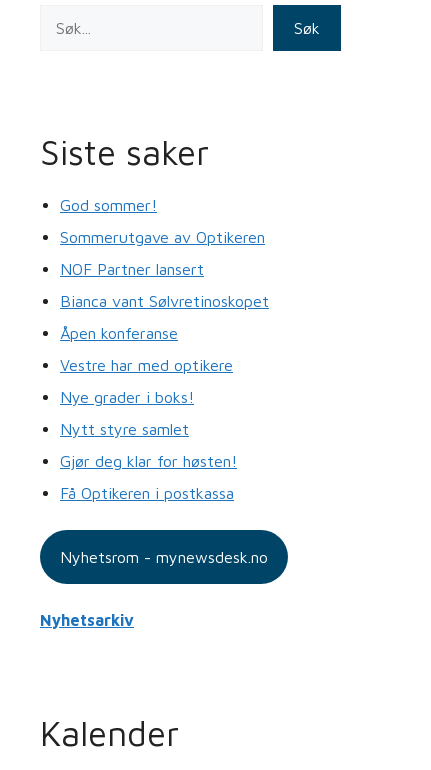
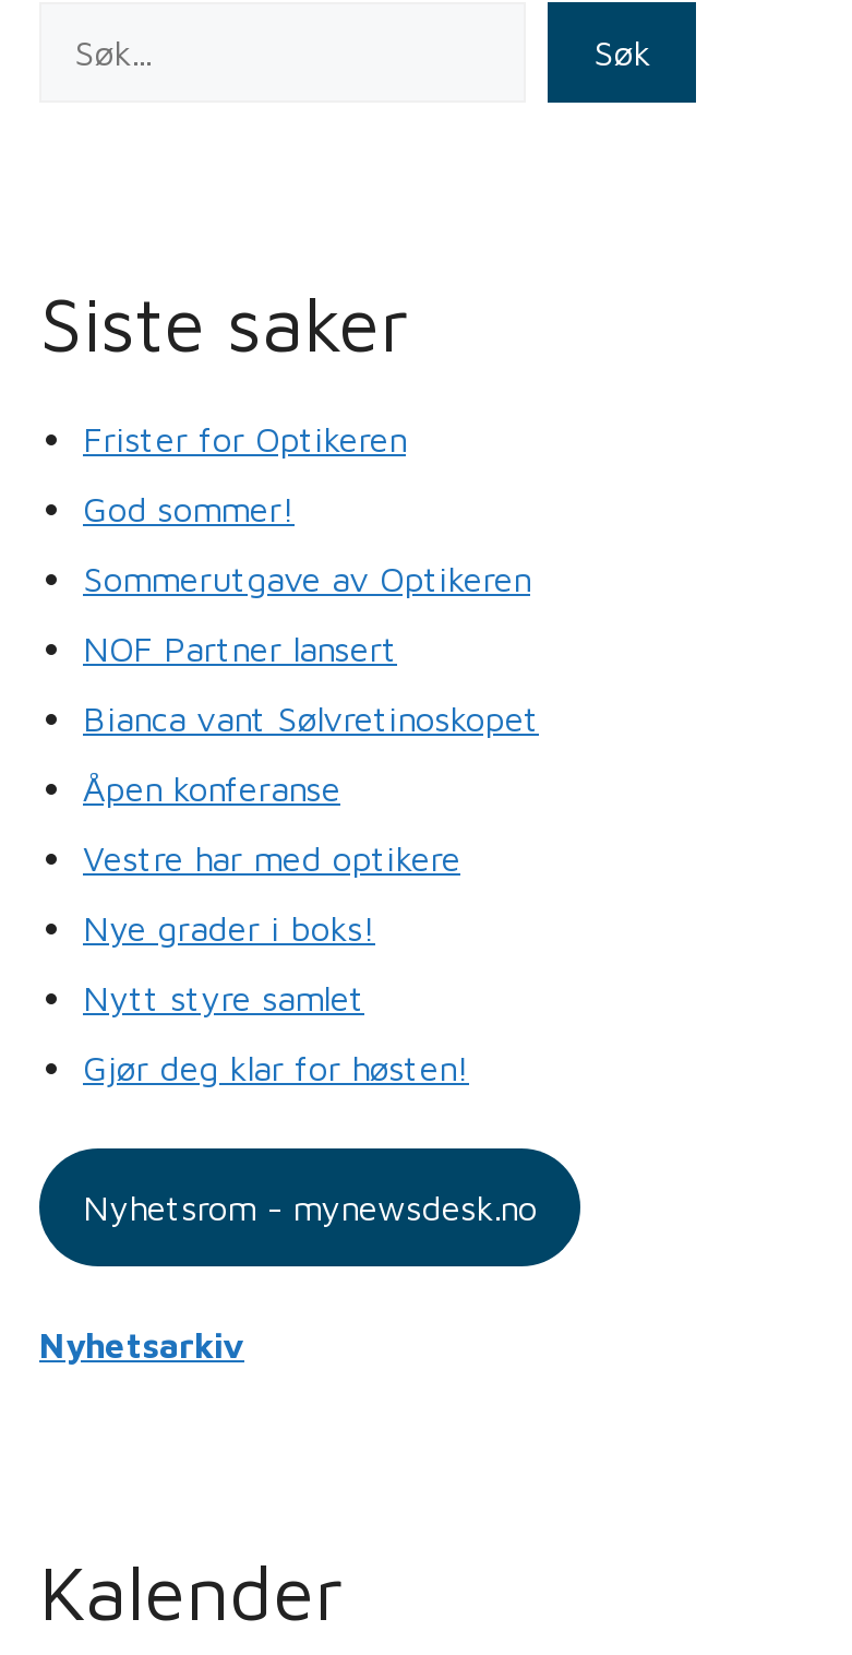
none -> [83,419,406,458] Frister for Optikeren
moved [60,196,269,470] -> [83,489,539,1087]: God sommer! | Sommerutgave av Optikeren | NOF Partner lansert | ... | Nytt styre samlet | Gjør deg klar for høsten!
[60,484,234,502] Få Optikeren i postkassa -> none

